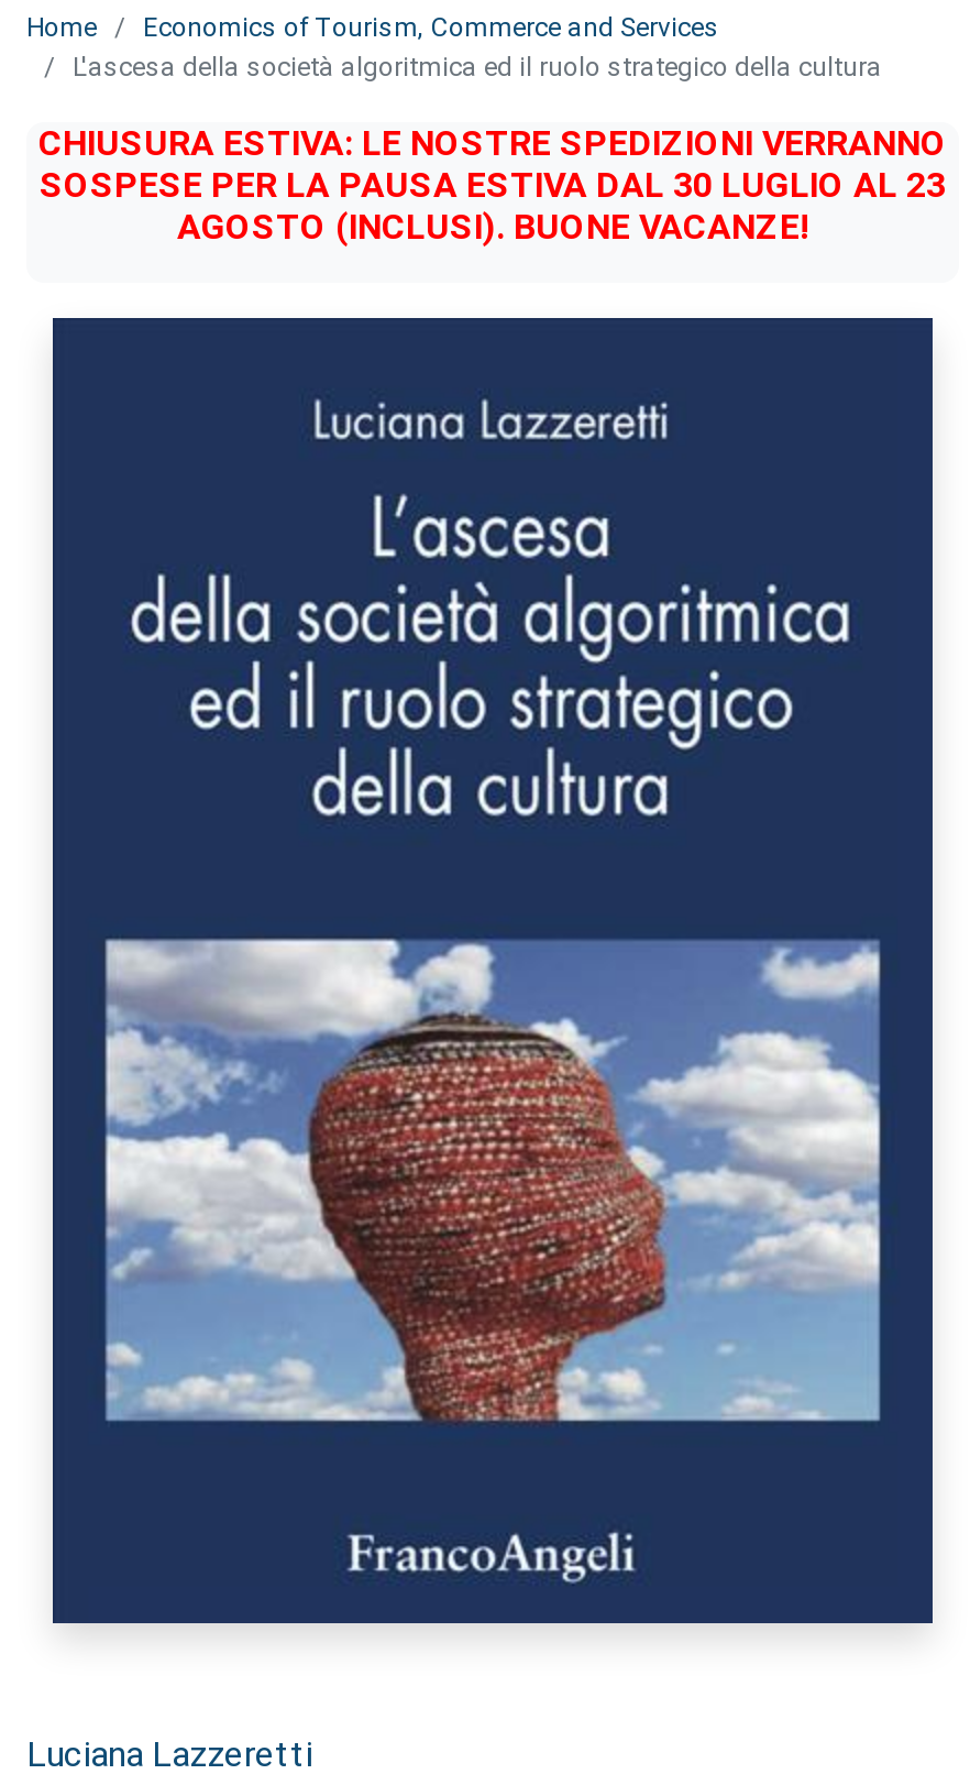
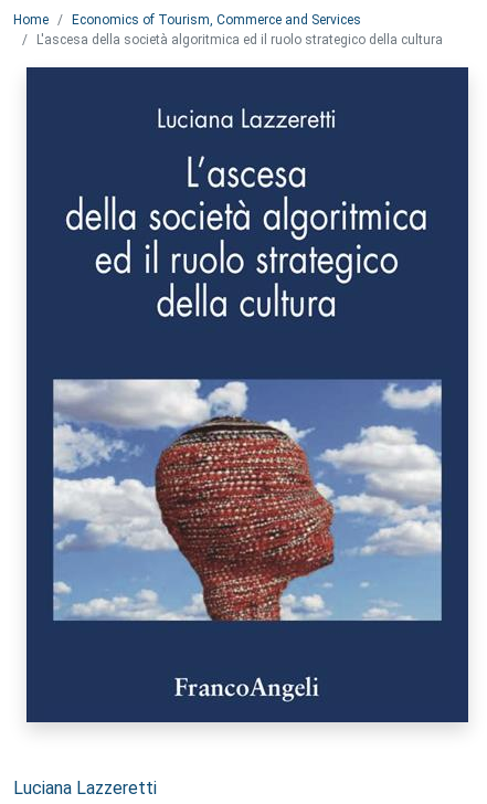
[38,122,947,248] CHIUSURA ESTIVA: LE NOSTRE SPEDIZIONI VERRANNO | SOSPESE PER LA PAUSA ESTIVA DAL 30 LUGLIO AL 23 | AGOSTO (INCLUSI). BUONE VACANZE! -> none

